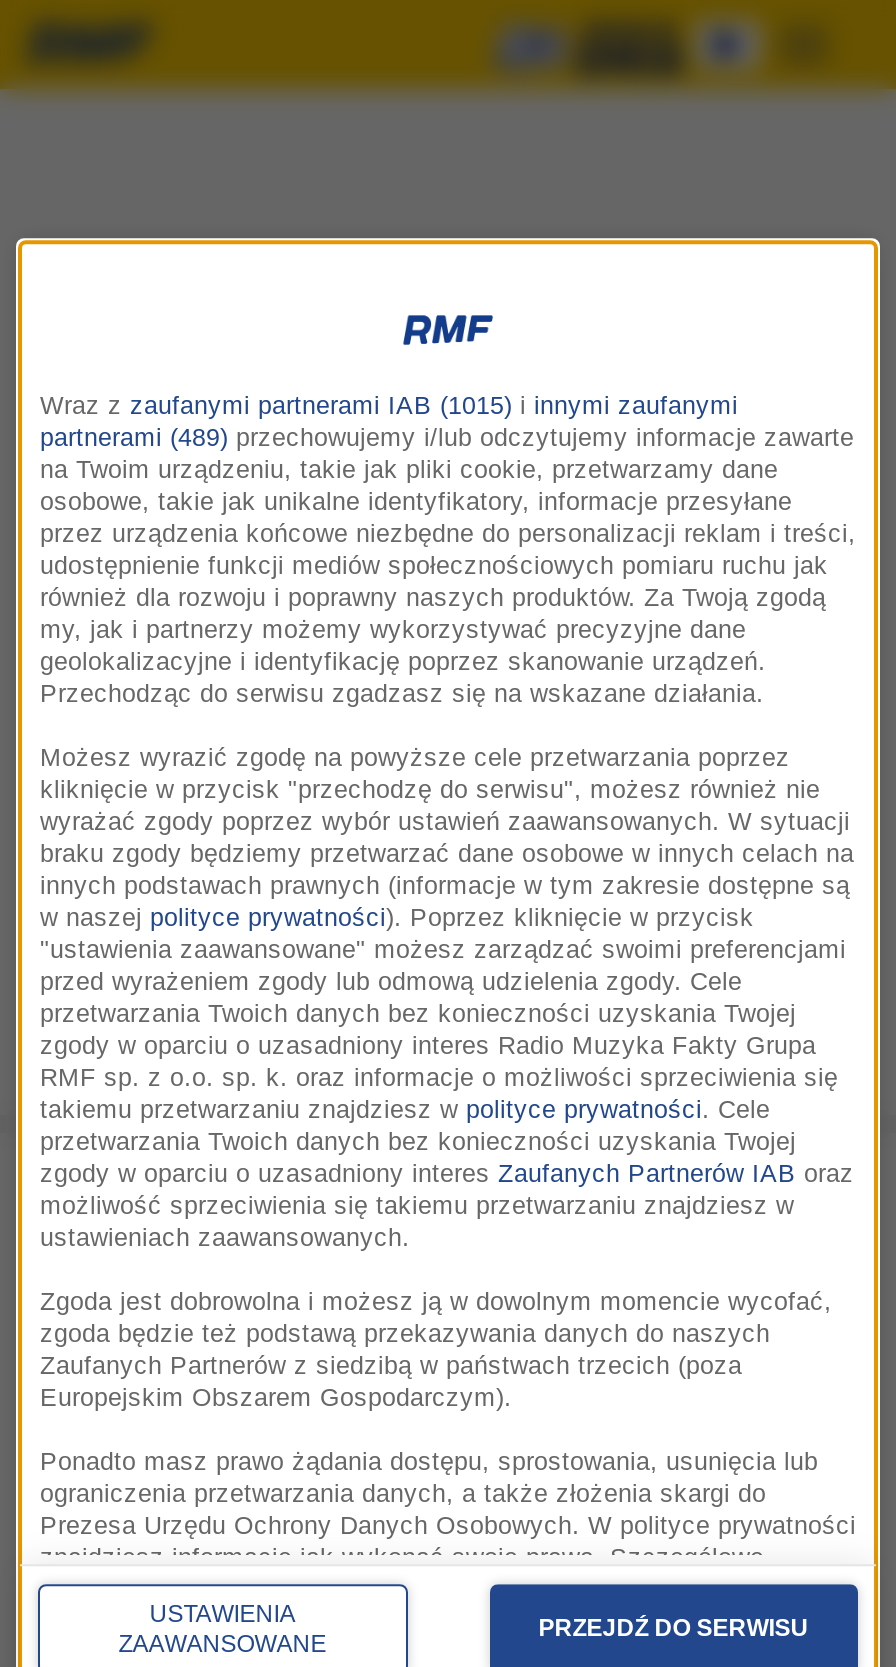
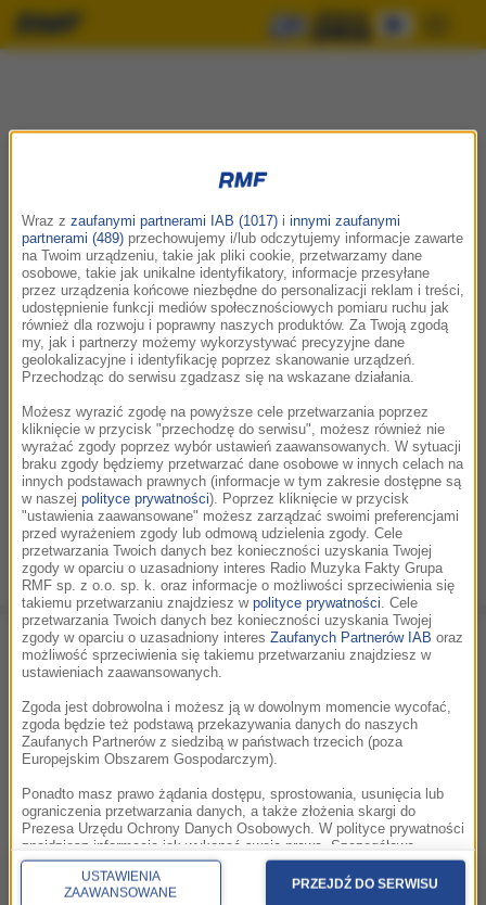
[40,391,738,419] Wraz z zaufanymi partnerami IAB (1015) i innymi zaufanymi -> [22,213,400,228] Wraz z zaufanymi partnerami IAB (1017) i innymi zaufanymi

